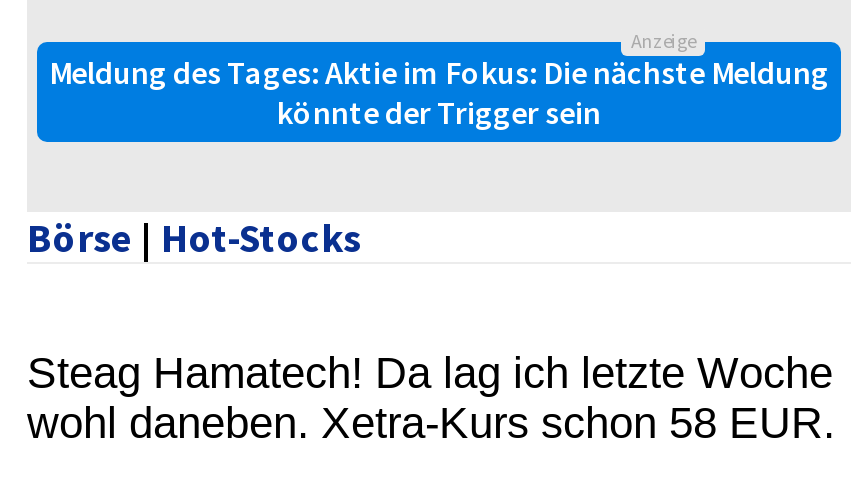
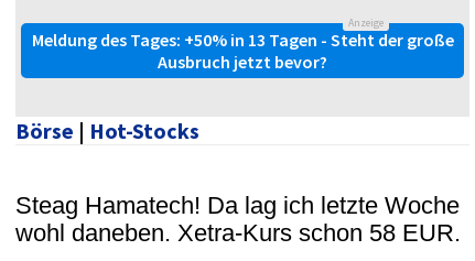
[49,51,829,131] Meldung des Tages: Aktie im Fokus: Die nächste Meldung | könnte der Trigger sein -> [31,28,454,72] Meldung des Tages: +50% in 13 Tagen - Steht der große | Ausbruch jetzt bevor?

